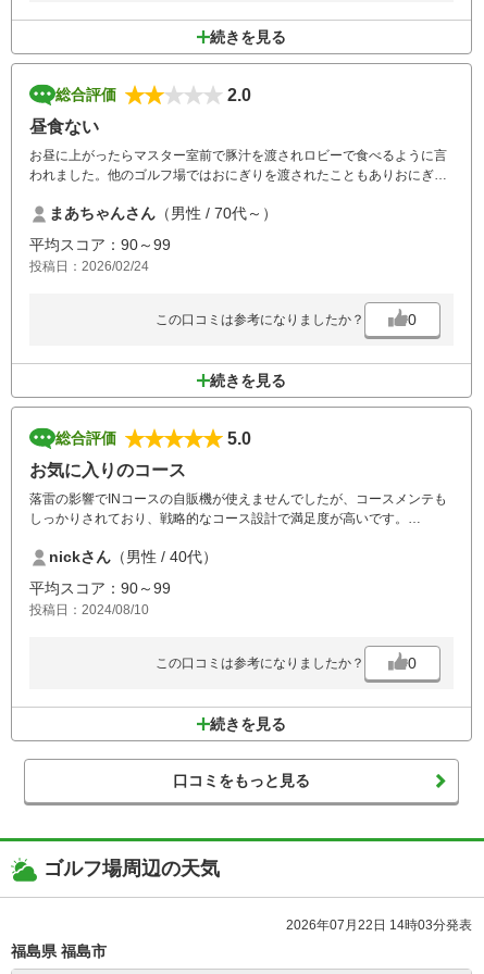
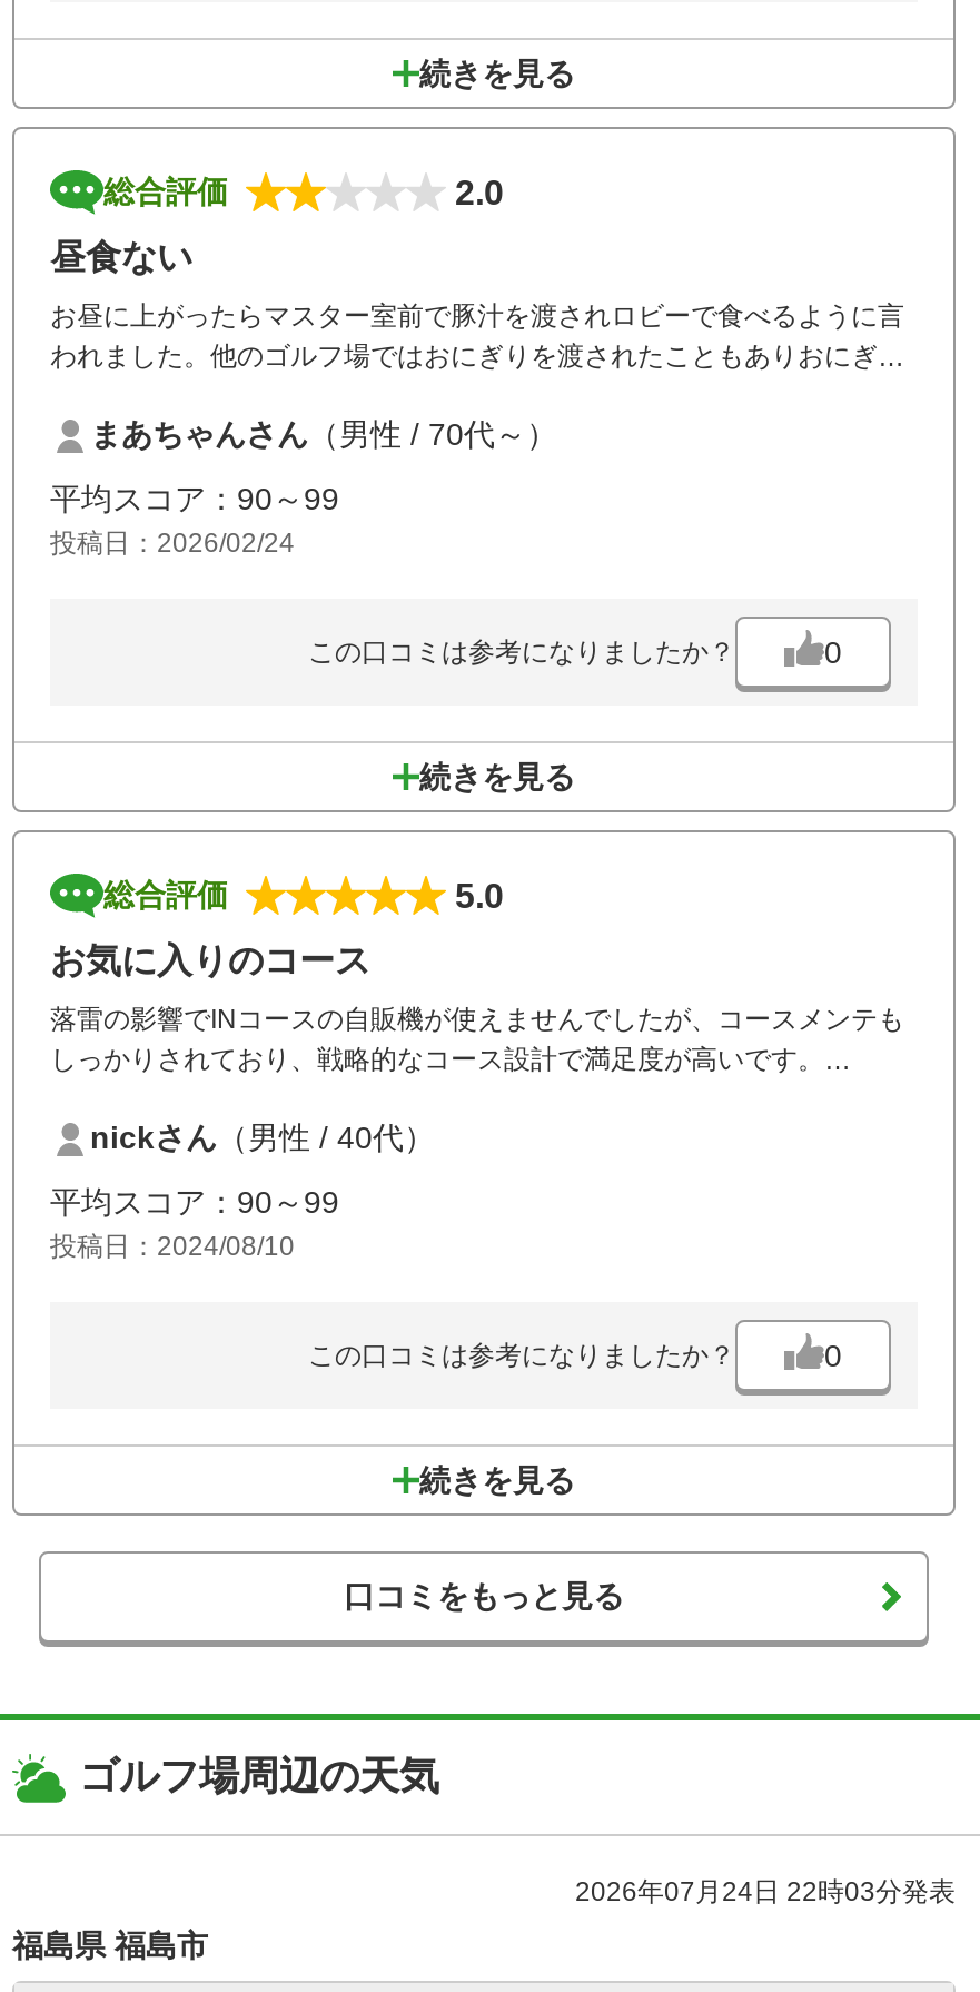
[286,918,472,933] 2026年07月22日 14時03分発表 -> [575,1877,956,1908] 2026年07月24日 22時03分発表

